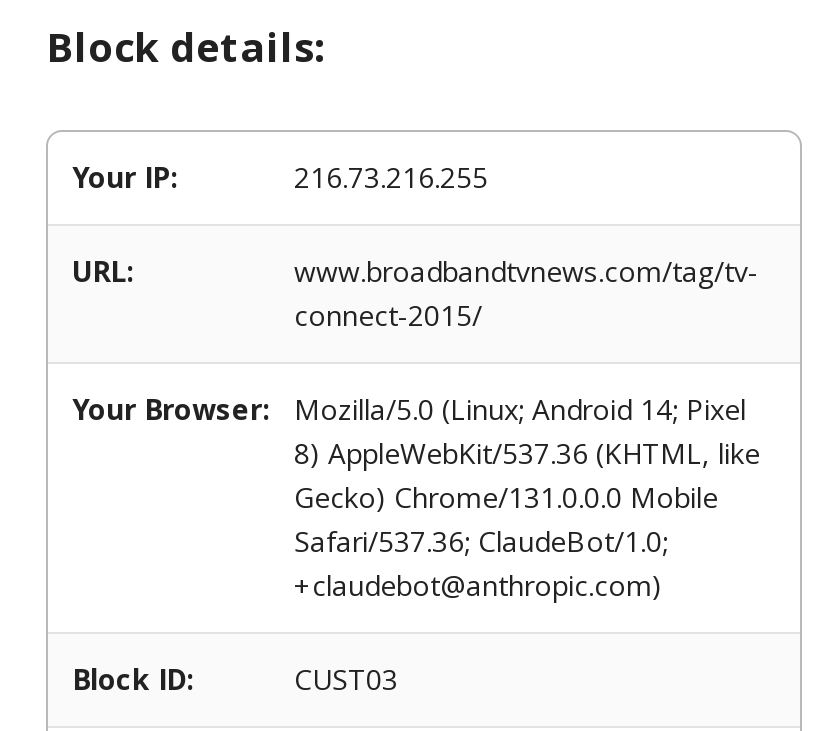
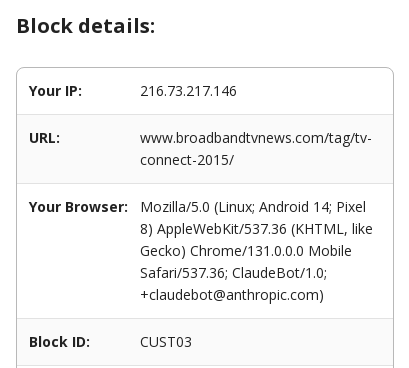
[294,158,488,196] 216.73.216.255 -> [140,81,237,100] 216.73.217.146

